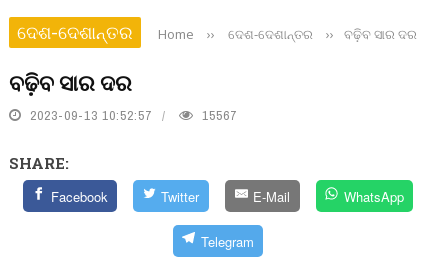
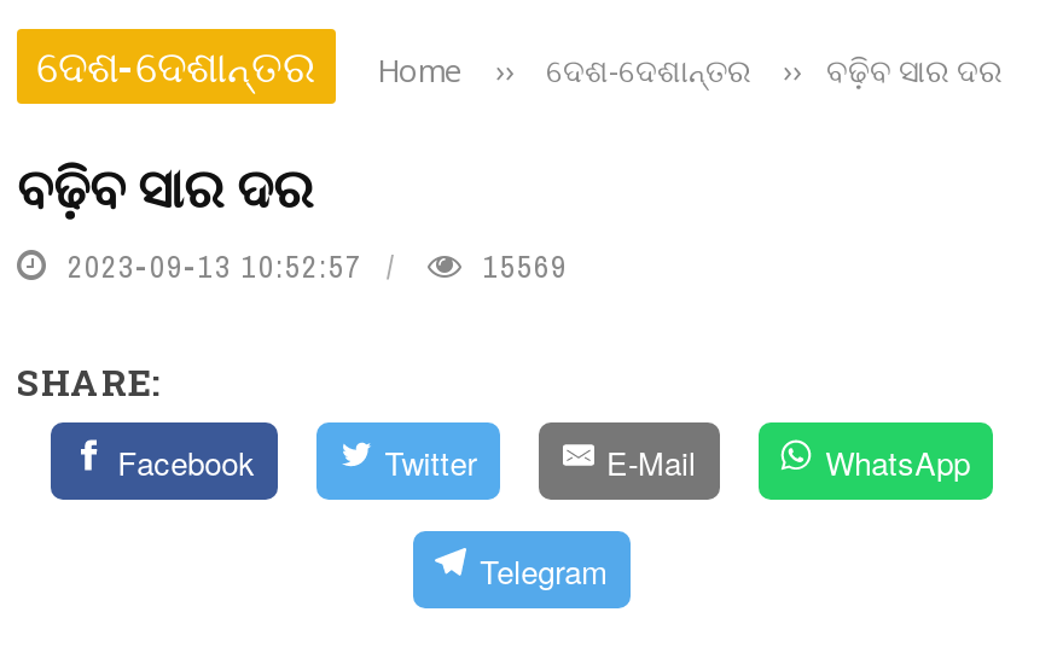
[202,107,237,124] 15567 -> [483,246,568,287] 15569

